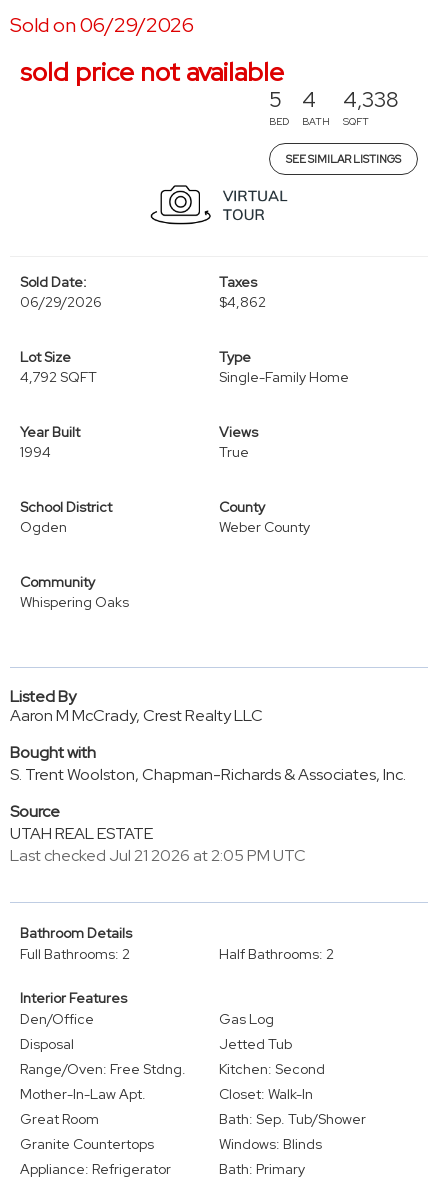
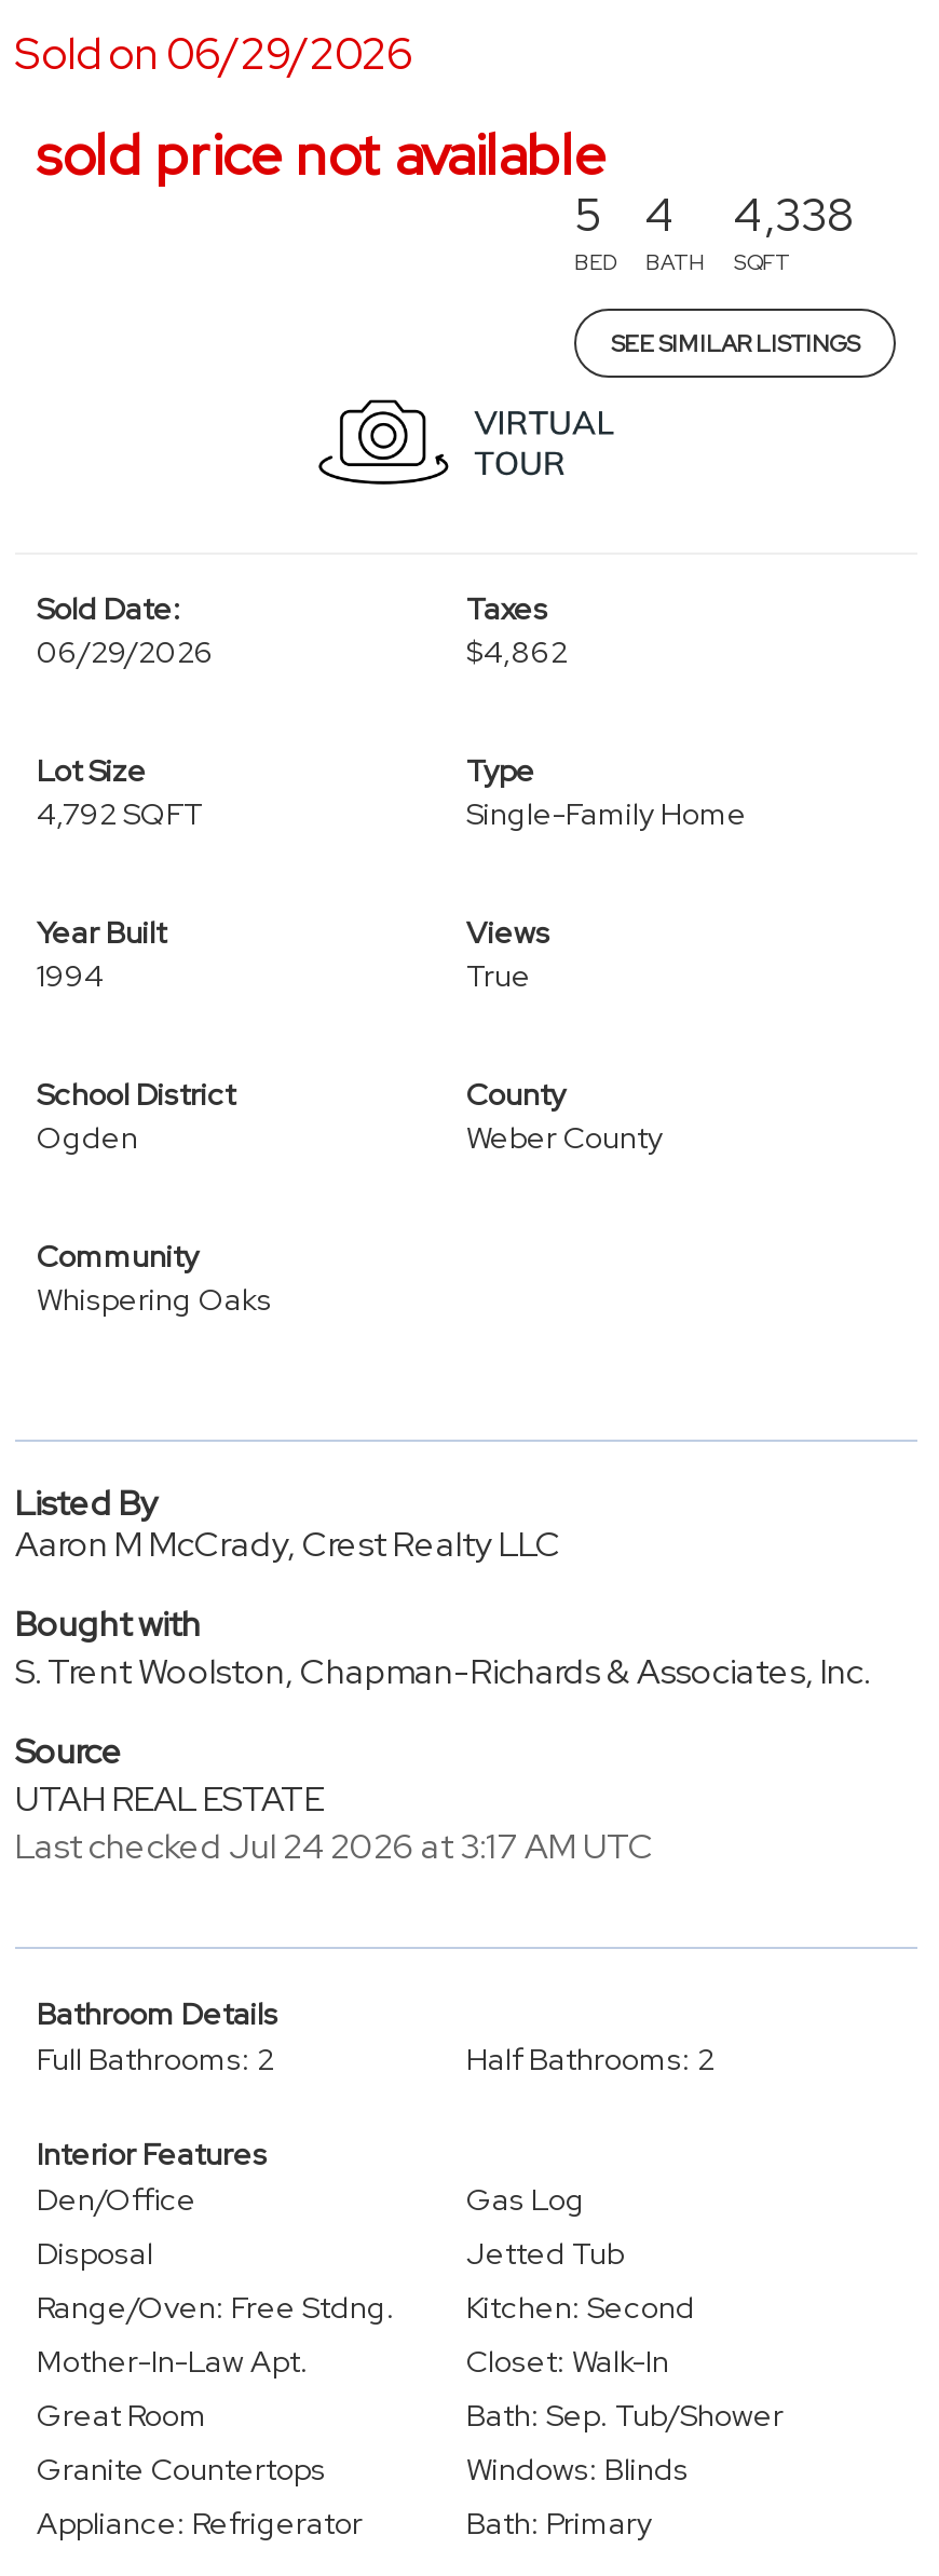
[10,845,306,866] Last checked Jul 21 2026 at 2:05 PM UTC -> [15,1824,654,1869] Last checked Jul 24 2026 at 3:17 AM UTC

